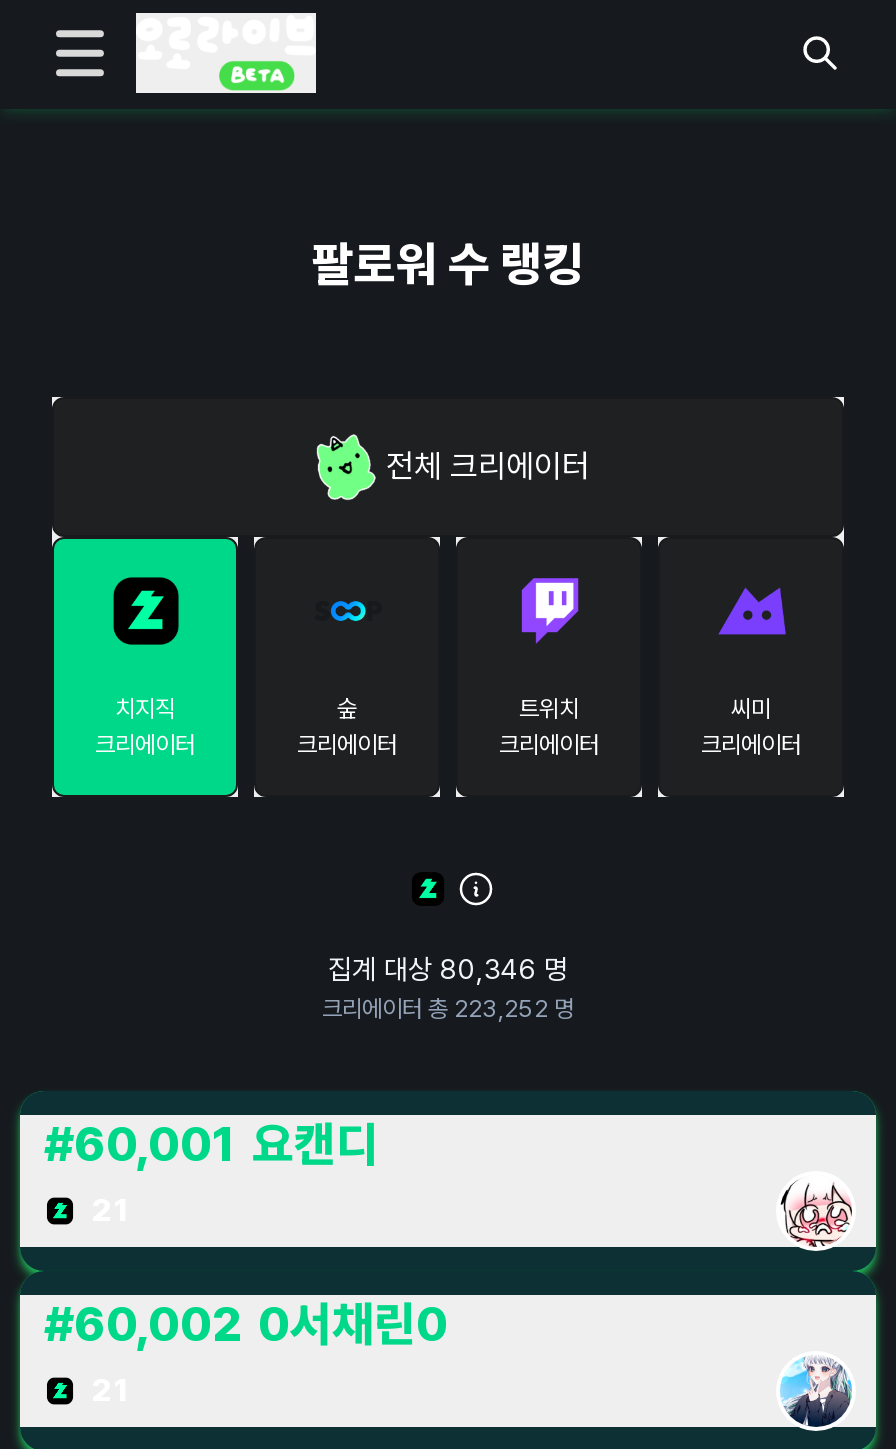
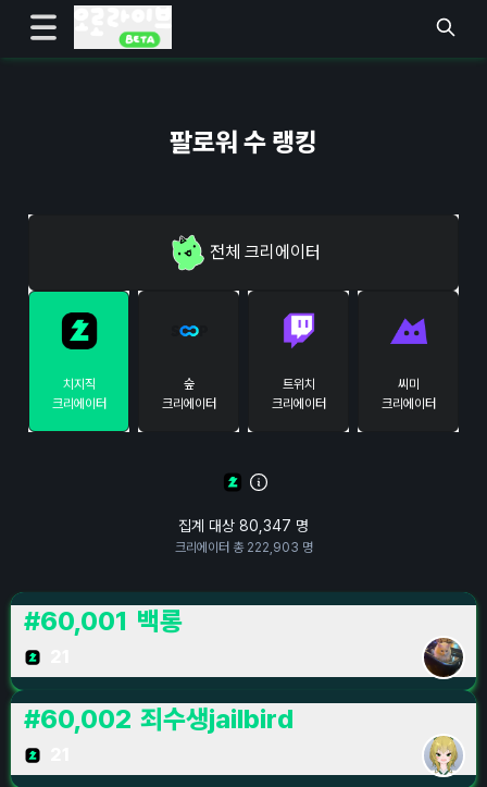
[322,953,574,1023] 집계 대상 80,346 명 | 크리에이터 총 223,252 명 -> [174,517,313,555] 집계 대상 80,347 명 | 크리에이터 총 222,903 명
[44,1115,378,1173] #60,001 요캔디 -> [24,605,183,637] #60,001 백롱
[780,1175,850,1249] [image] -> [423,637,463,677] [image]
[44,1295,448,1353] #60,002 0서채린0 -> [24,703,294,735] #60,002 죄수생jailbird
[782,1357,852,1427] [image] -> [425,736,461,776] [image]

